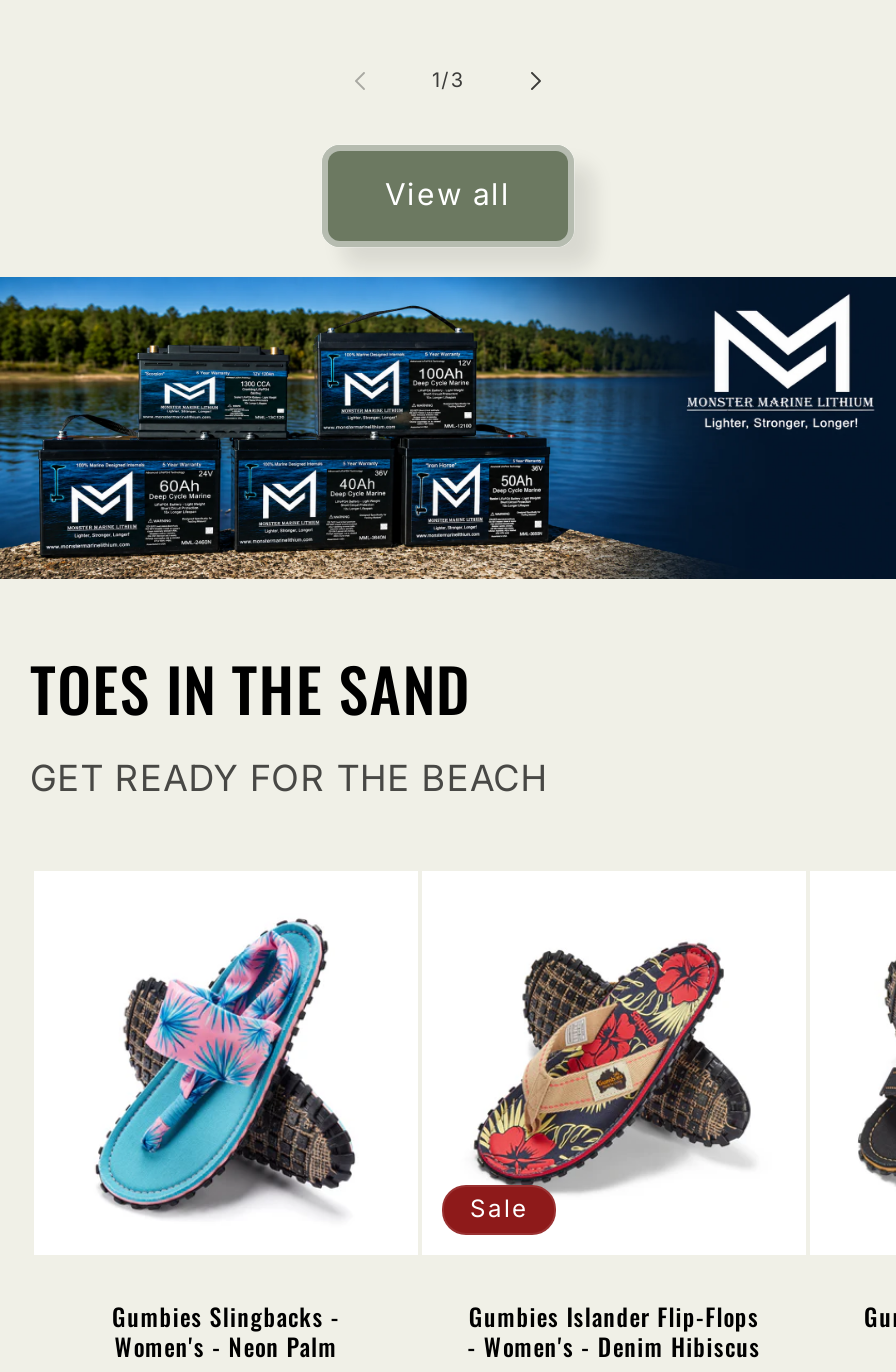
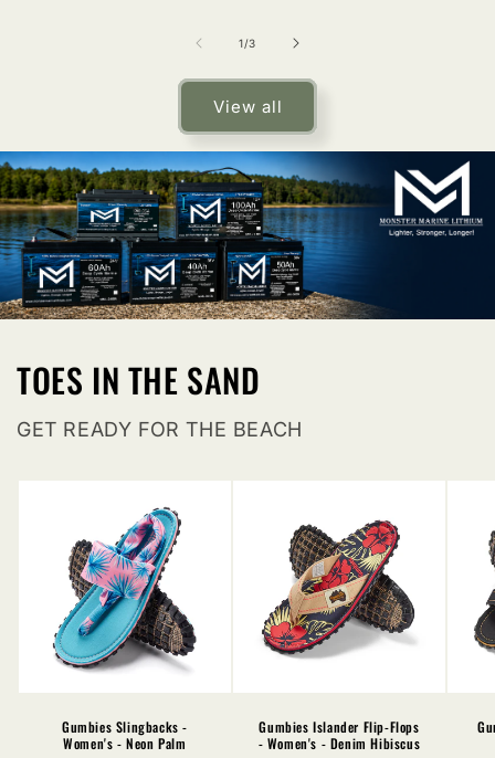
[470,1193,528,1223] Sale -> none

